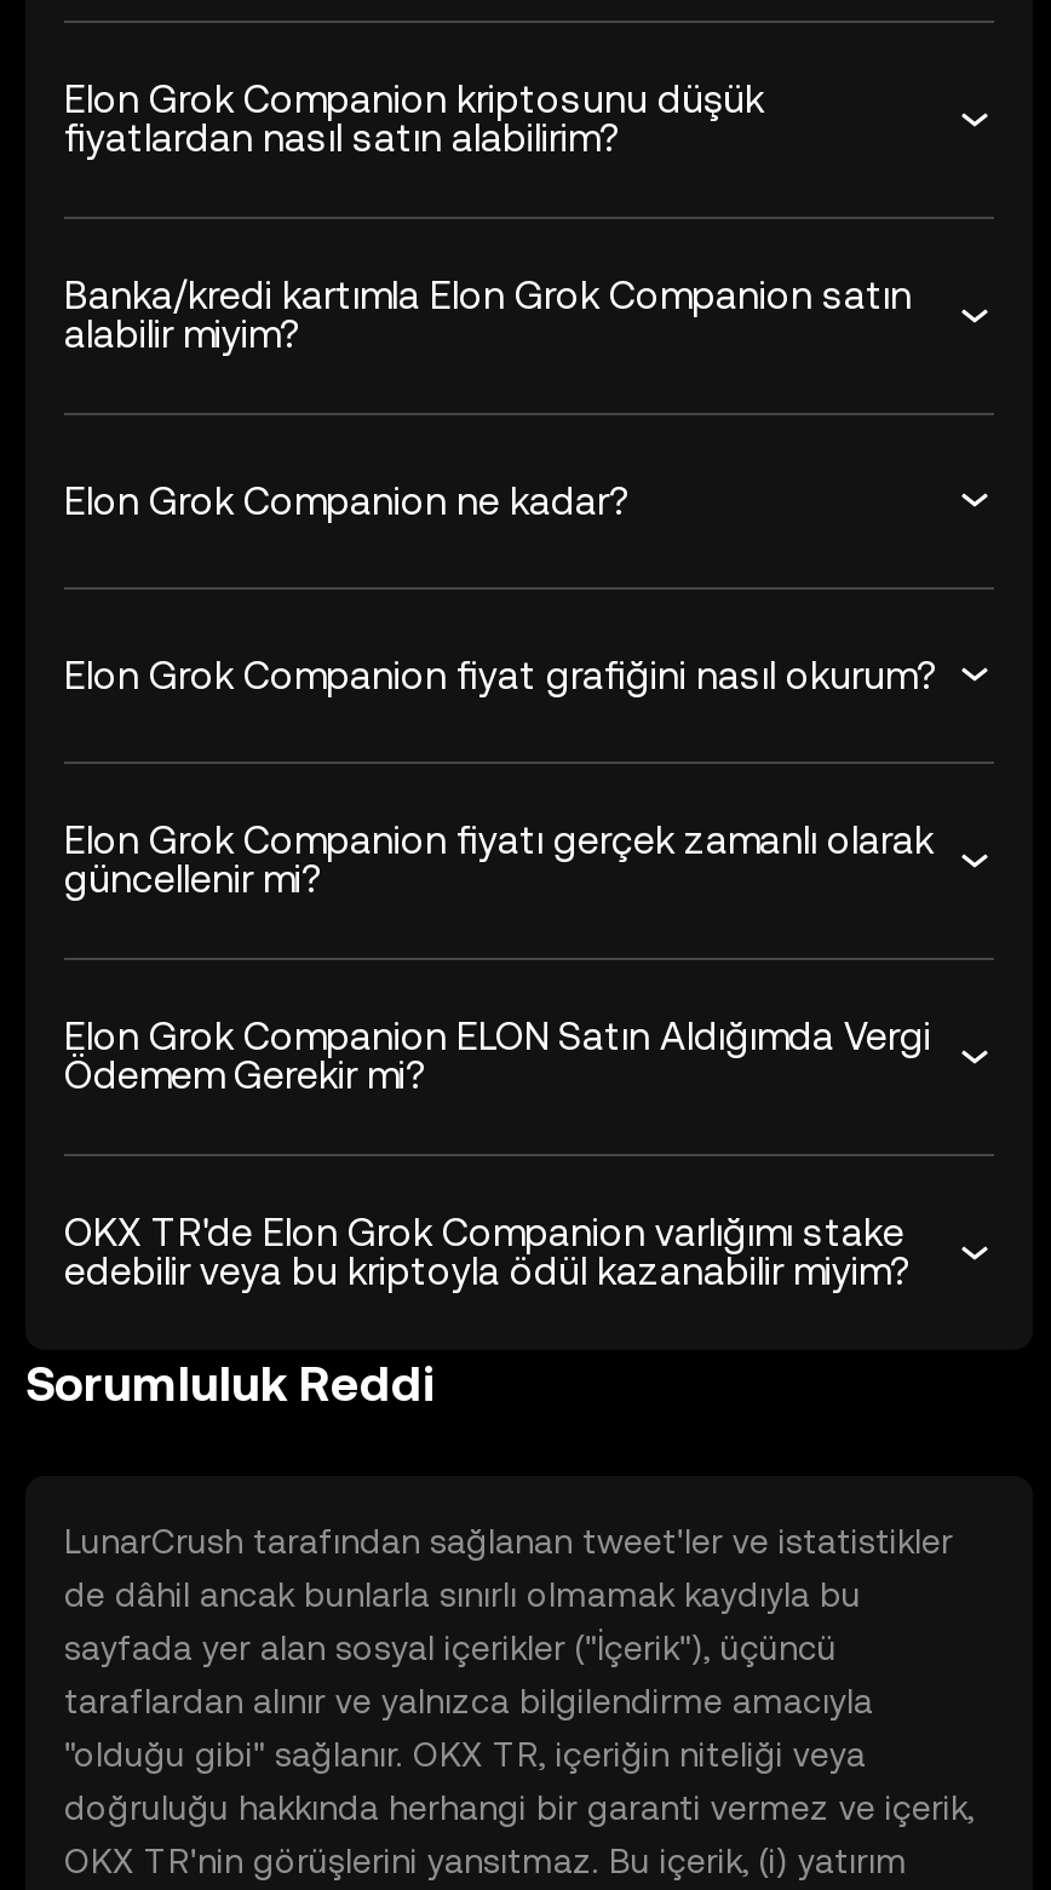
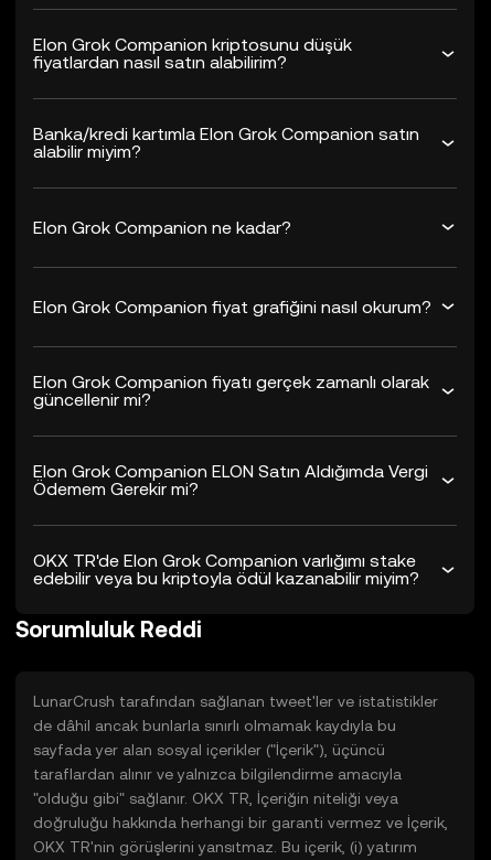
[64,1735,866,1774] "olduğu gibi" sağlanır. OKX TR, içeriğin niteliği veya -> [33,789,398,807] "olduğu gibi" sağlanır. OKX TR, İçeriğin niteliği veya
[64,1788,975,1827] doğruluğu hakkında herhangi bir garanti vermez ve içerik, -> [33,814,448,831] doğruluğu hakkında herhangi bir garanti vermez ve İçerik,

